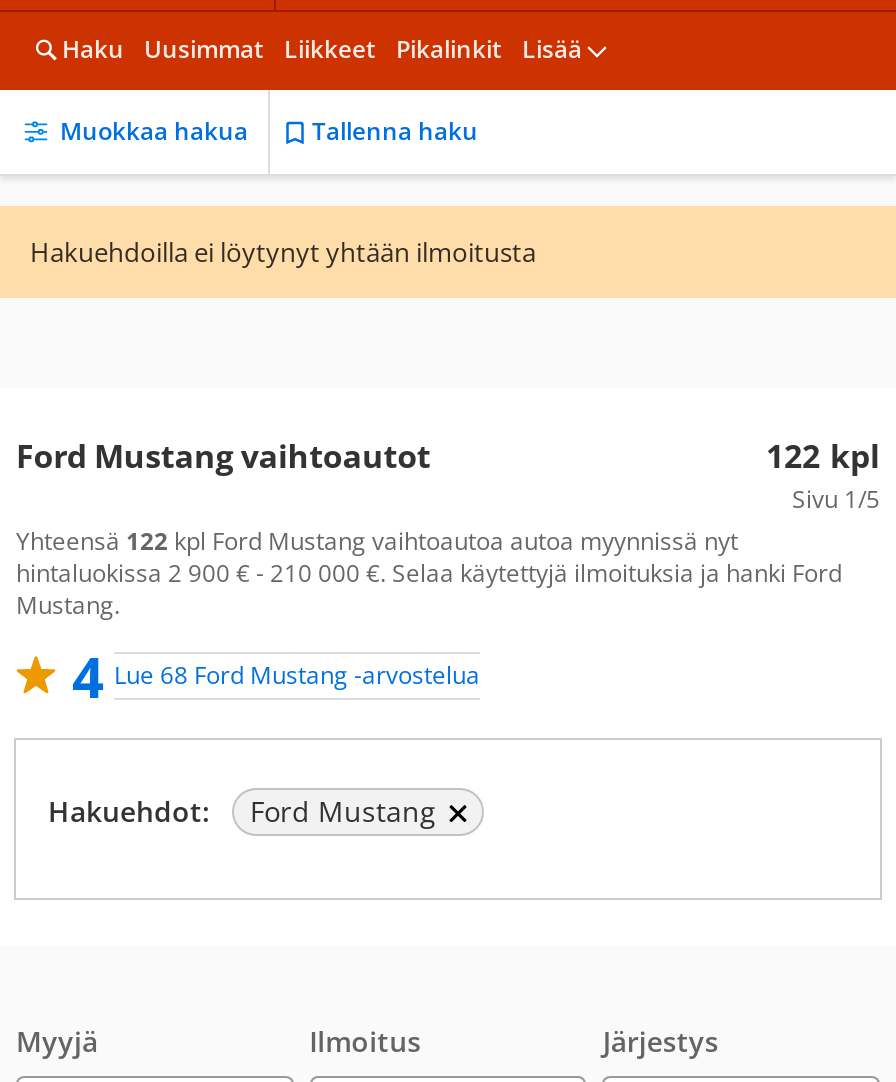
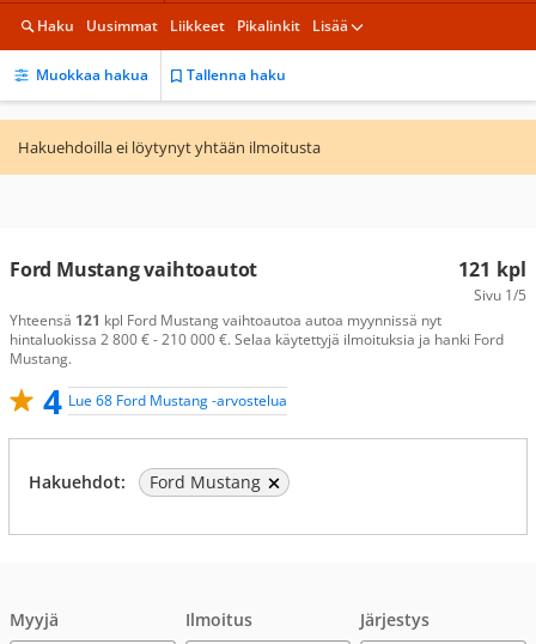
[766,434,880,478] 122 kpl -> [458,256,526,282] 121 kpl
[16,524,738,558] Yhteensä 122 kpl Ford Mustang vaihtoautoa autoa myynnissä nyt -> [10,310,441,330] Yhteensä 121 kpl Ford Mustang vaihtoautoa autoa myynnissä nyt
[16,556,842,590] hintaluokissa 2 900 € - 210 000 €. Selaa käytettyjä ilmoituksia ja hanki Ford -> [10,329,504,350] hintaluokissa 2 800 € - 210 000 €. Selaa käytettyjä ilmoituksia ja hanki Ford

